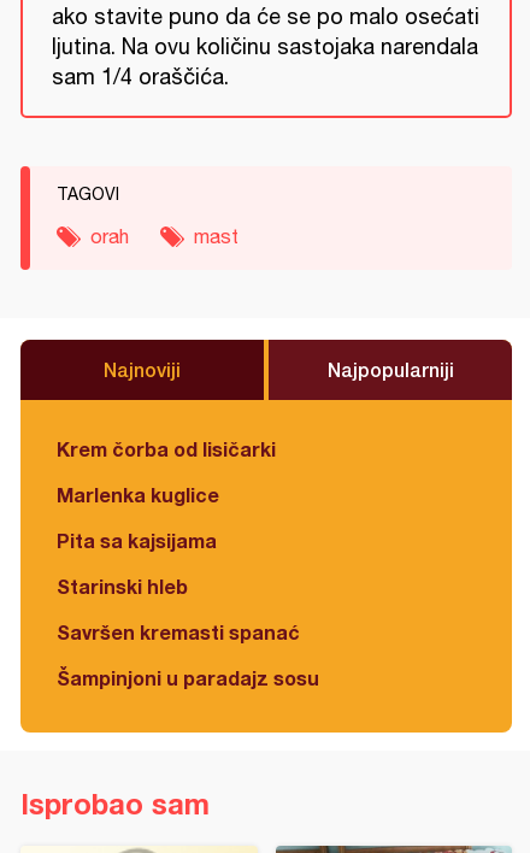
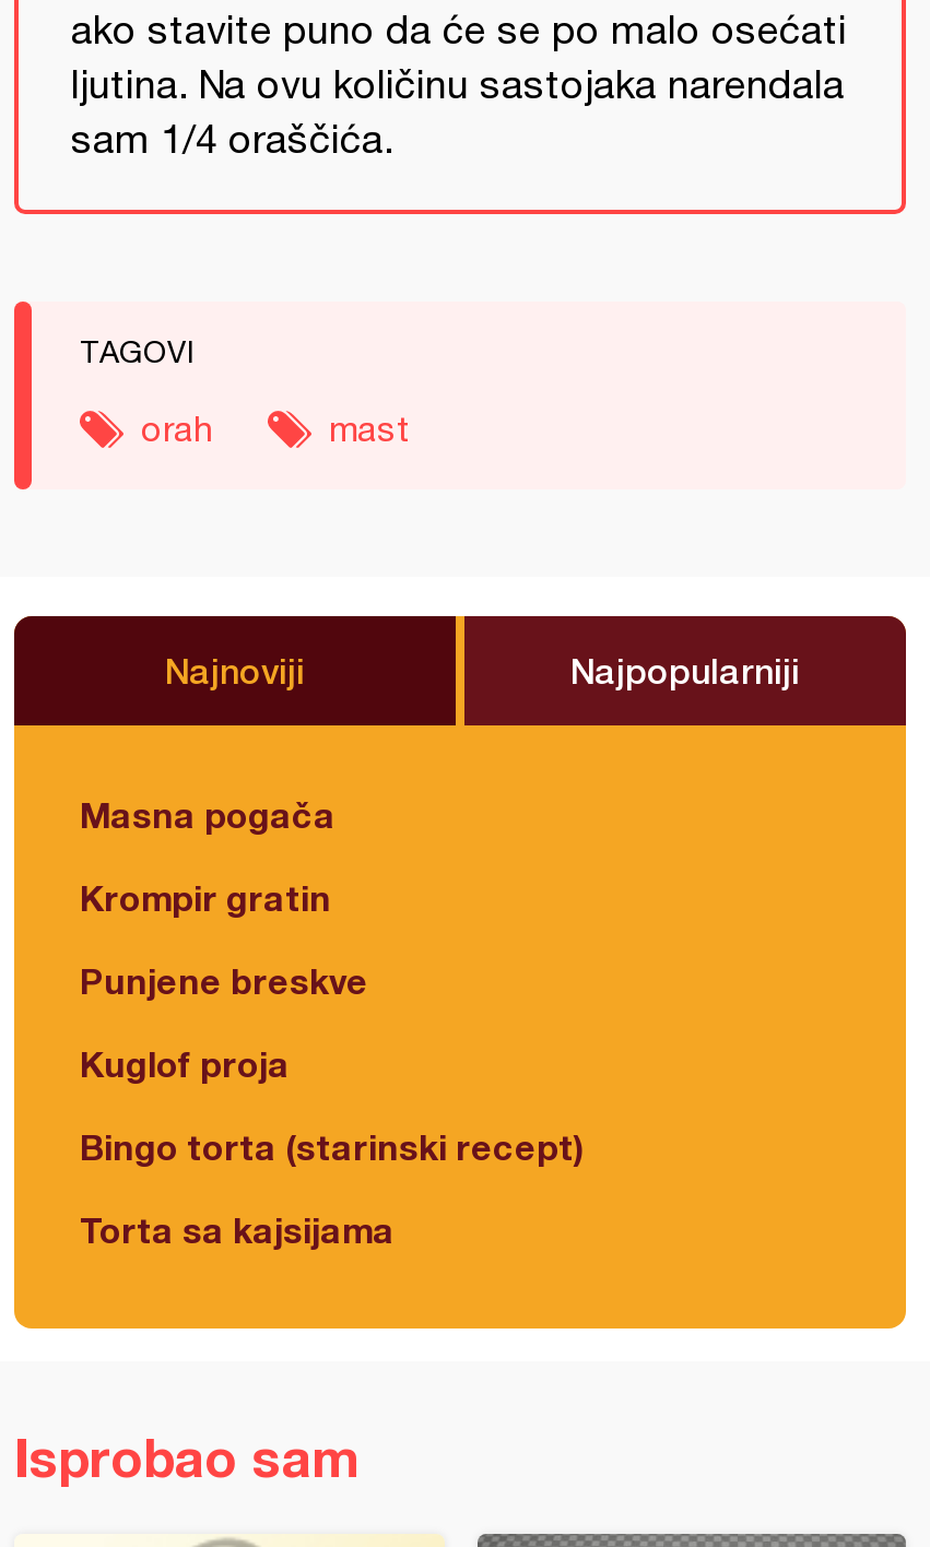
[57,437,276,460] Krem čorba od lisičarki -> [80,793,335,834] Masna pogača
[57,483,219,506] Marlenka kuglice -> [80,876,331,917] Krompir gratin
[57,529,217,551] Pita sa kajsijama -> [80,959,368,1000] Punjene breskve
[57,574,188,597] Starinski hleb -> [80,1042,290,1083] Kuglof proja
[57,620,300,643] Savršen kremasti spanać -> [80,1125,585,1166] Bingo torta (starinski recept)
[57,666,319,689] Šampinjoni u paradajz sosu -> [80,1208,395,1249] Torta sa kajsijama

